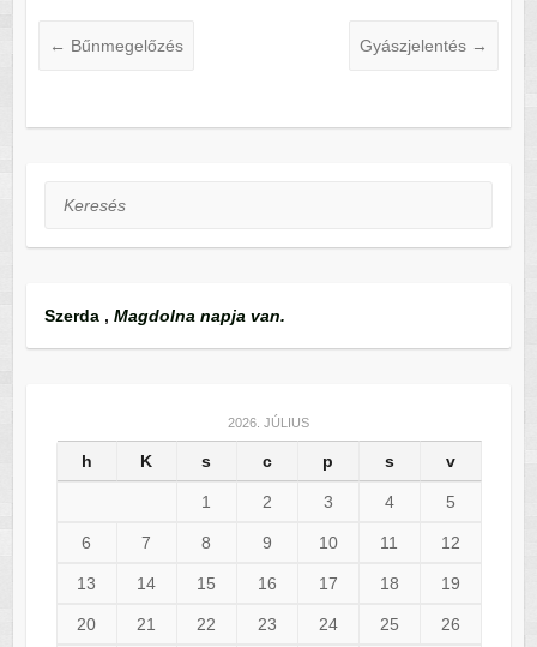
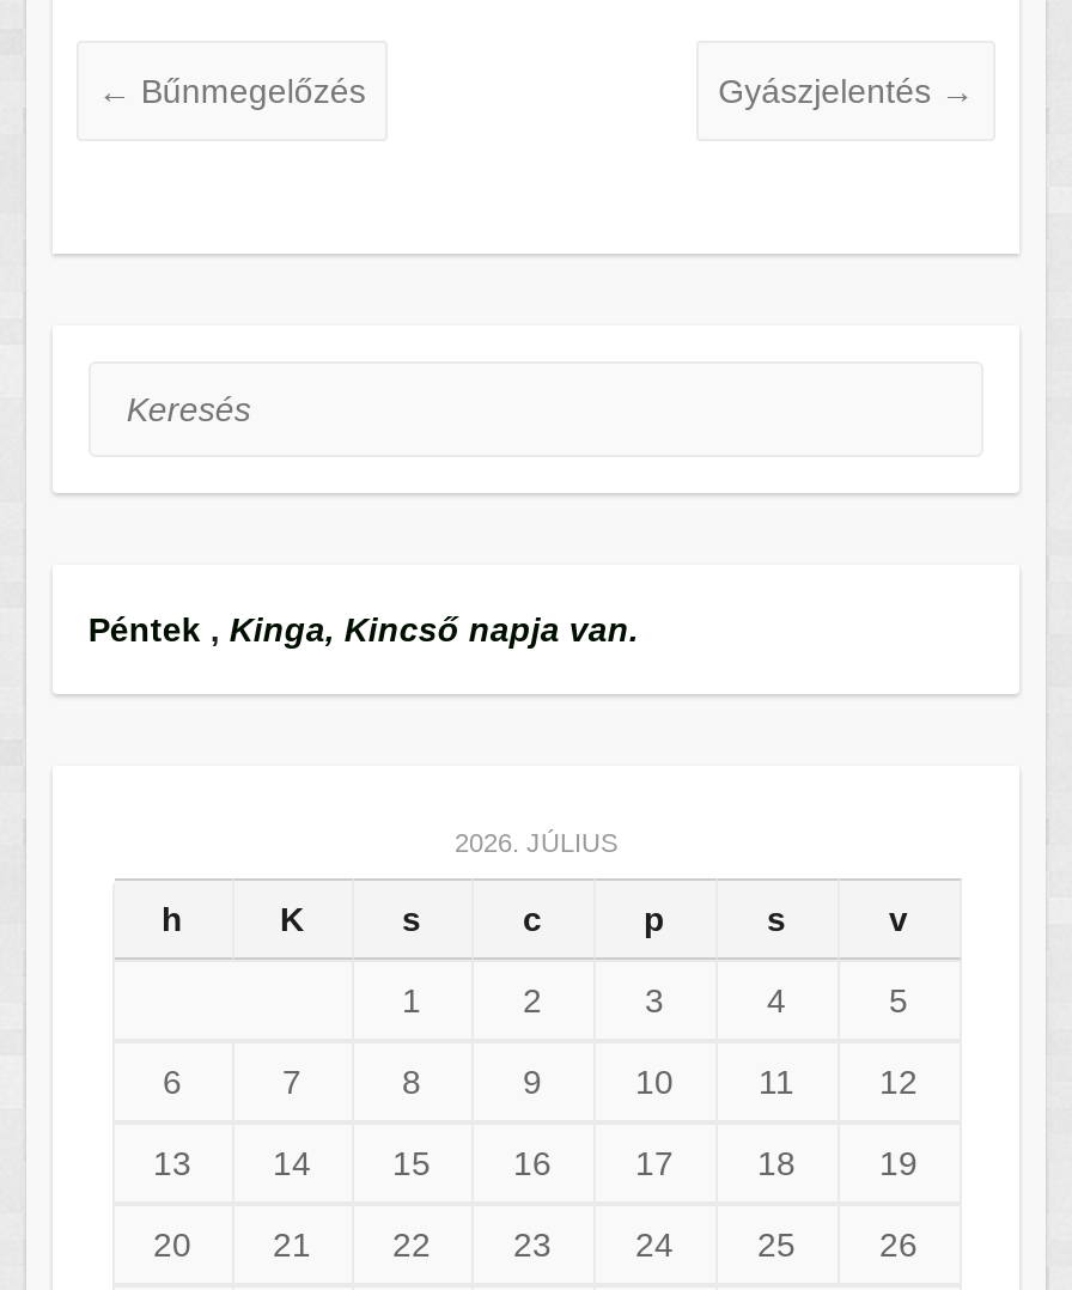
[44,306,285,325] Szerda, Magdolna napja van. -> [88,611,638,649] Péntek, Kinga, Kincső napja van.

